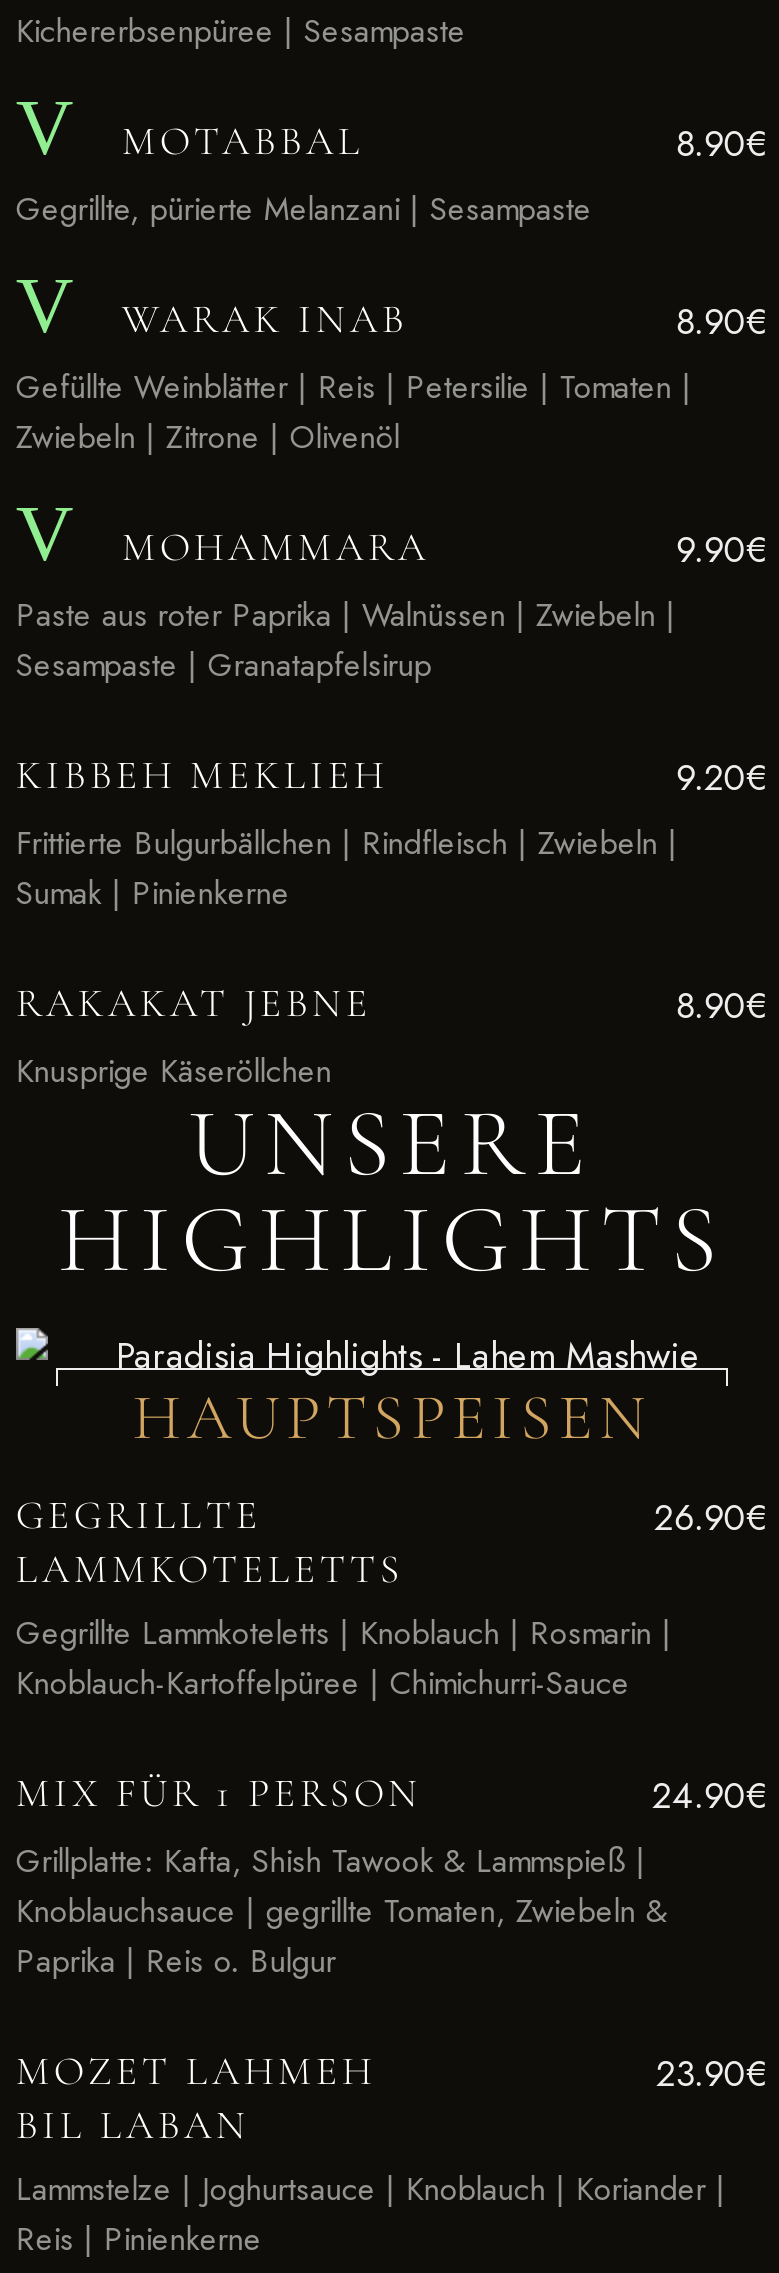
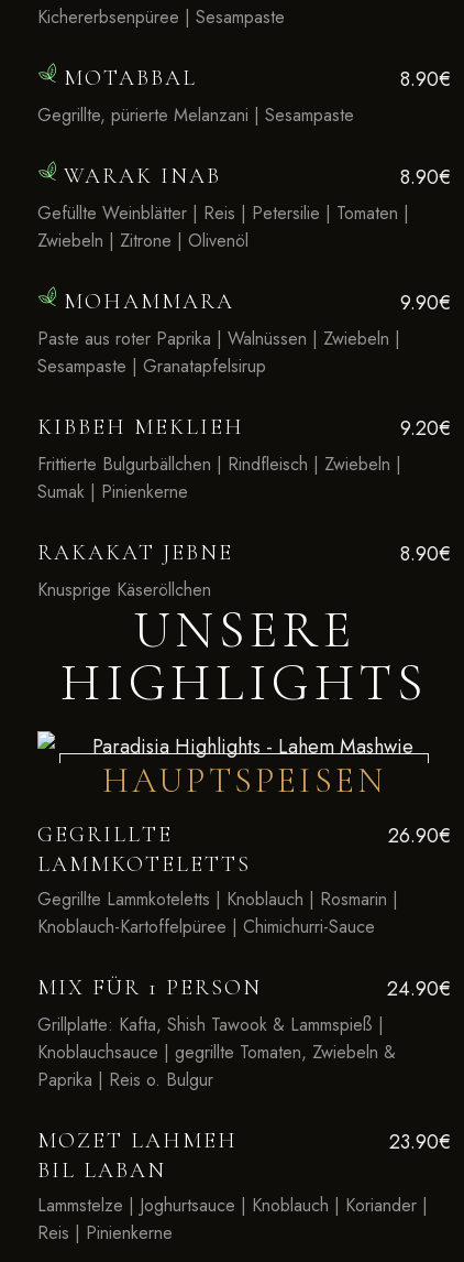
[16,82,78,172] V -> none
[16,260,78,350] V -> none
[16,488,78,578] V -> none

